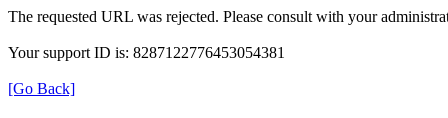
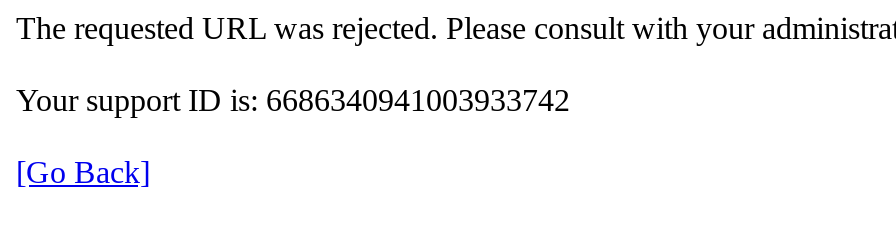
[8,44,285,61] Your support ID is: 8287122776453054381 -> [16,83,570,117] Your support ID is: 6686340941003933742

